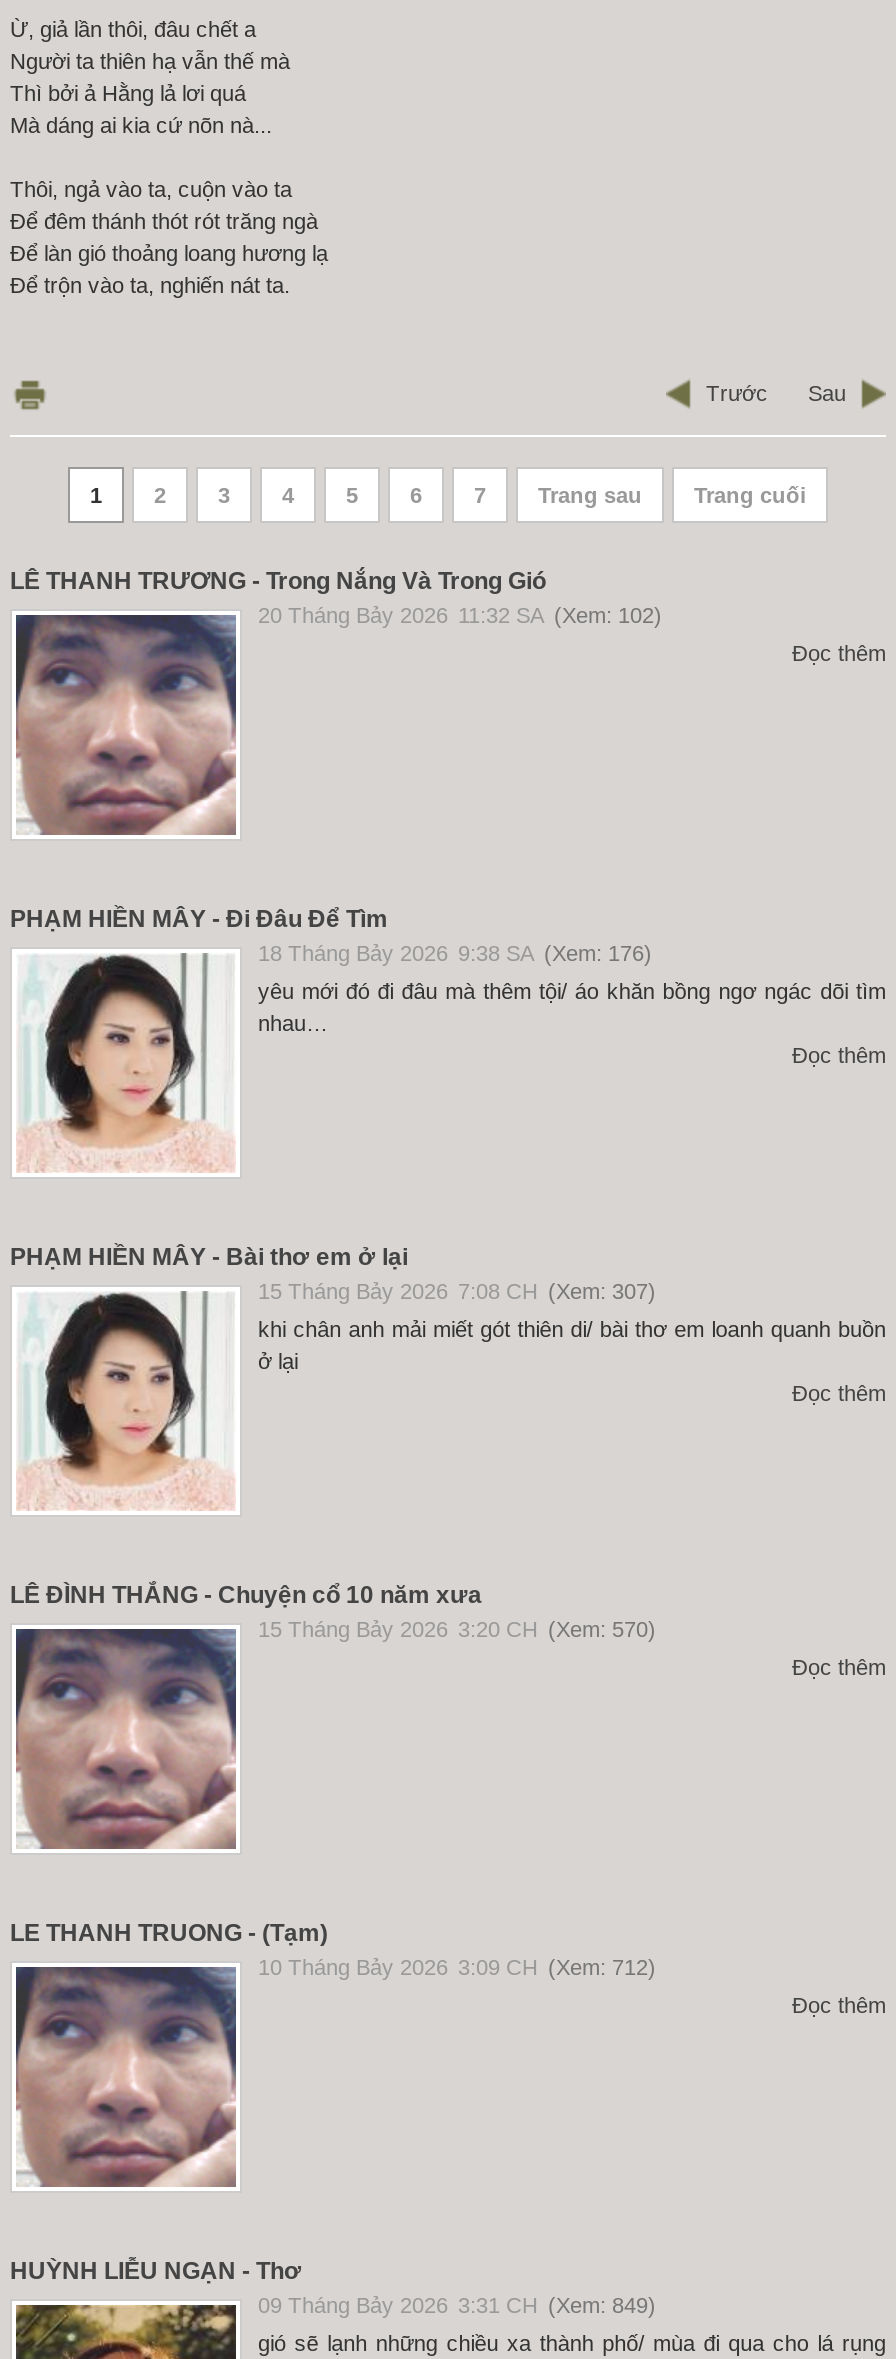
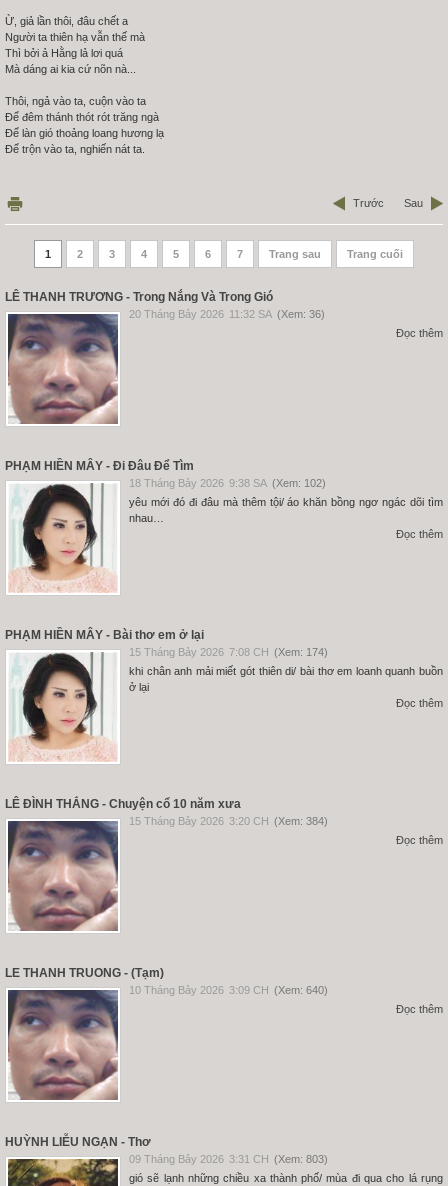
[258,603,662,627] 20 Tháng Bảy 2026 11:32 SA (Xem: 102) -> [129,308,325,320] 20 Tháng Bảy 2026 11:32 SA (Xem: 36)
[258,941,652,965] 18 Tháng Bảy 2026 9:38 SA (Xem: 176) -> [129,477,326,489] 18 Tháng Bảy 2026 9:38 SA (Xem: 102)
[258,1279,656,1303] 15 Tháng Bảy 2026 7:08 CH (Xem: 307) -> [129,646,328,658] 15 Tháng Bảy 2026 7:08 CH (Xem: 174)
[258,1617,656,1641] 15 Tháng Bảy 2026 3:20 CH (Xem: 570) -> [129,815,328,827] 15 Tháng Bảy 2026 3:20 CH (Xem: 384)
[258,1955,656,1979] 10 Tháng Bảy 2026 3:09 CH (Xem: 712) -> [129,984,328,996] 10 Tháng Bảy 2026 3:09 CH (Xem: 640)
[258,2293,656,2317] 09 Tháng Bảy 2026 3:31 CH (Xem: 849) -> [129,1153,328,1165] 09 Tháng Bảy 2026 3:31 CH (Xem: 803)

